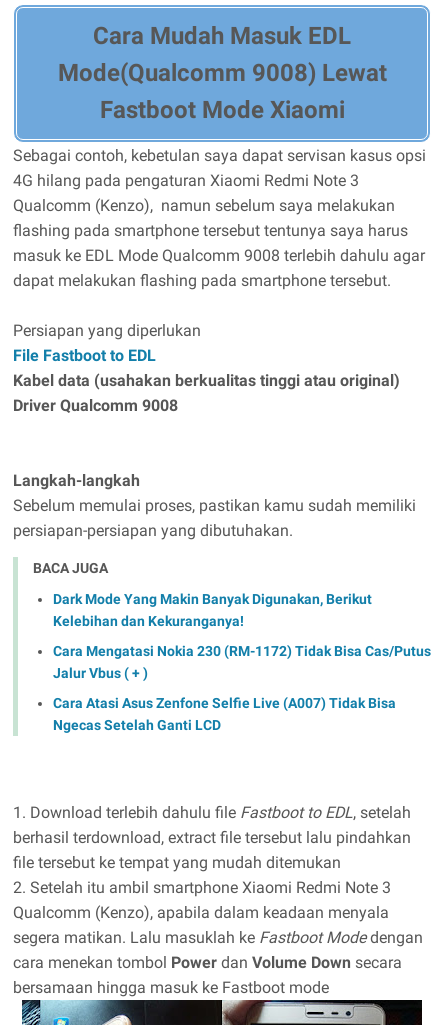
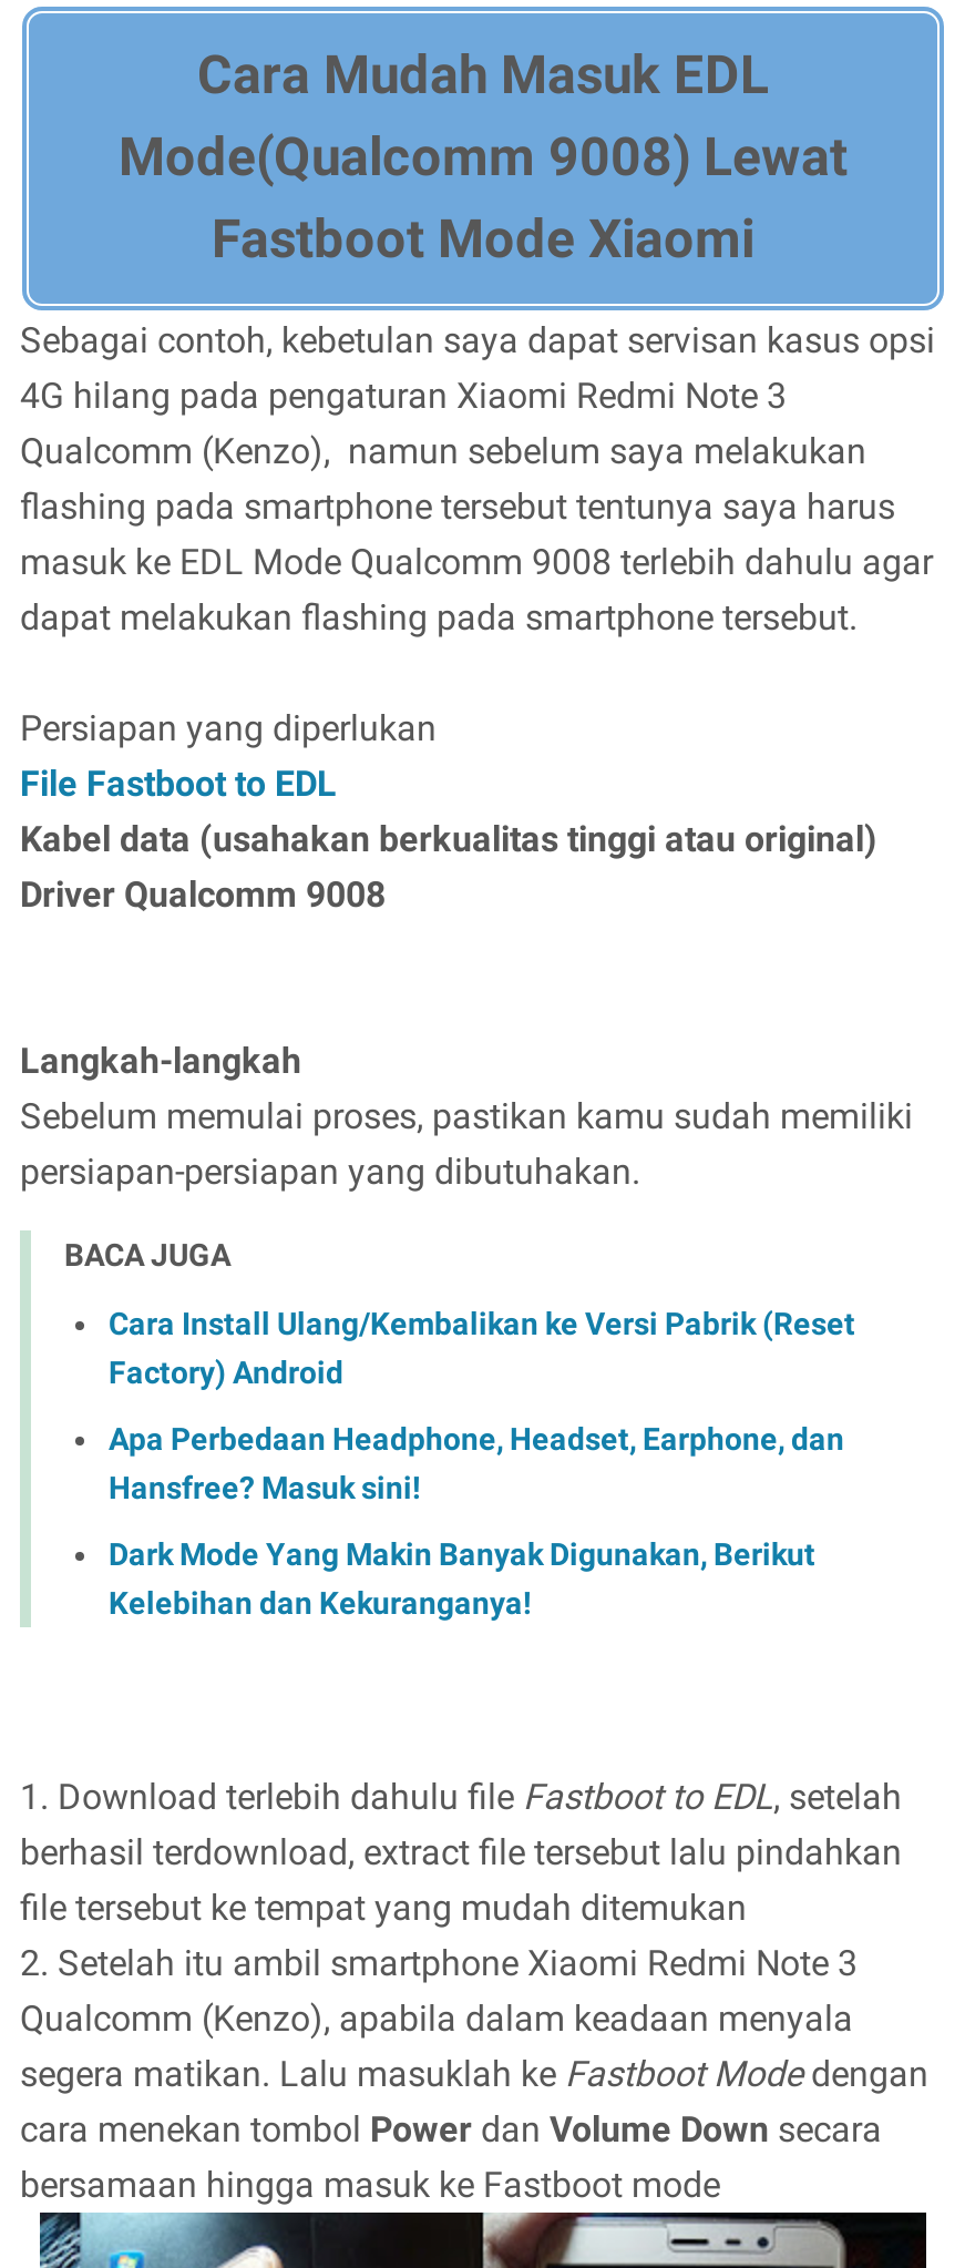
none -> [109,1307,855,1506] Cara Install Ulang/Kembalikan ke Versi Pabrik (Reset | Factory) Android | Apa Perbedaan Headphone, Headset, Earphone, dan | Hansfree? Masuk sini!
moved [53,591,372,629] -> [109,1537,815,1622]: Dark Mode Yang Makin Banyak Digunakan, Berikut | Kelebihan dan Kekuranganya!
[53,643,431,733] Cara Mengatasi Nokia 230 (RM-1172) Tidak Bisa Cas/Putus | Jalur Vbus ( + ) | Cara Atasi Asus Zenfone Selfie Live (A007) Tidak Bisa | Ngecas Setelah Ganti LCD -> none

